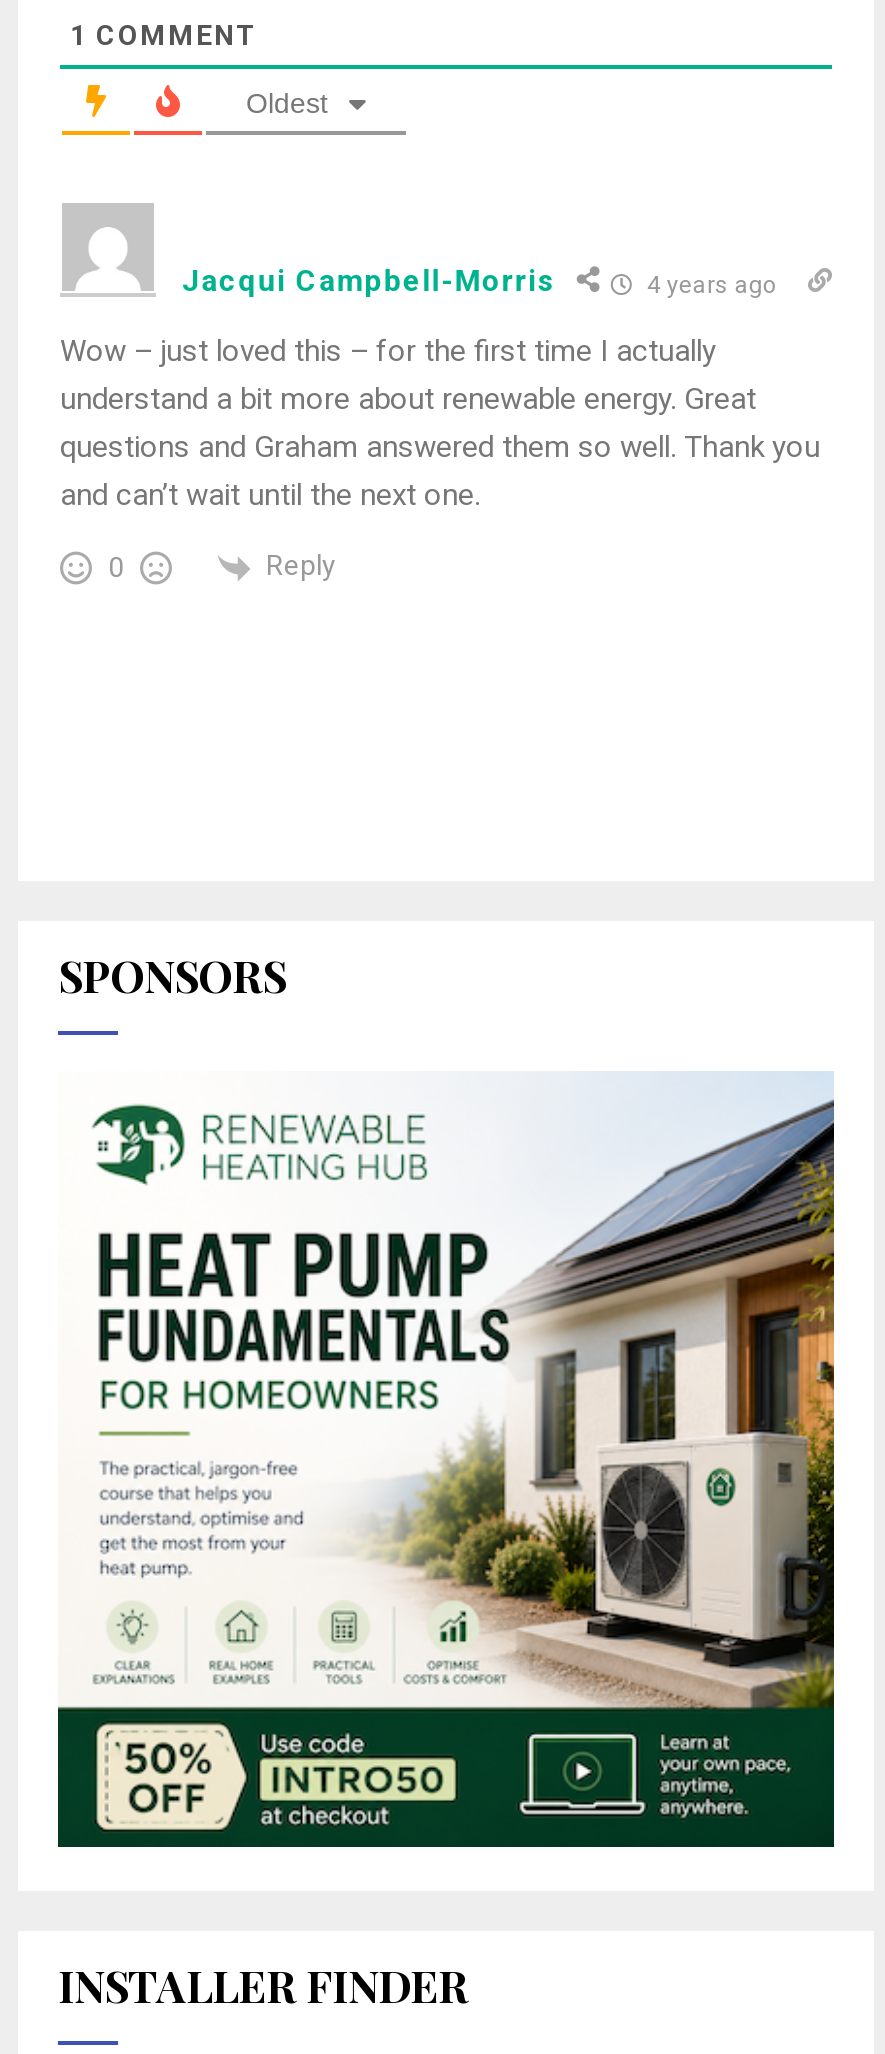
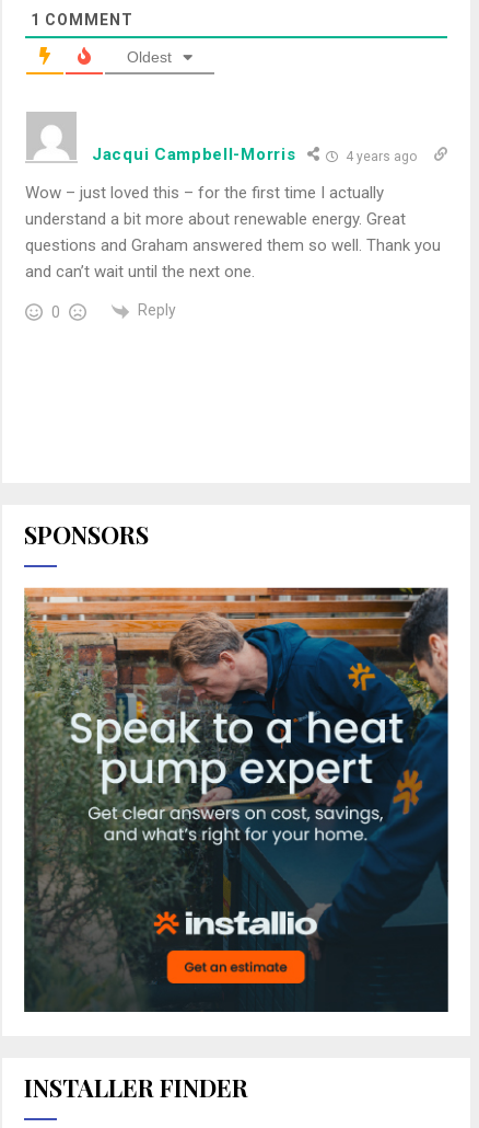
[58,1073,836,1847] [image] -> [23,587,449,1012] [image]

